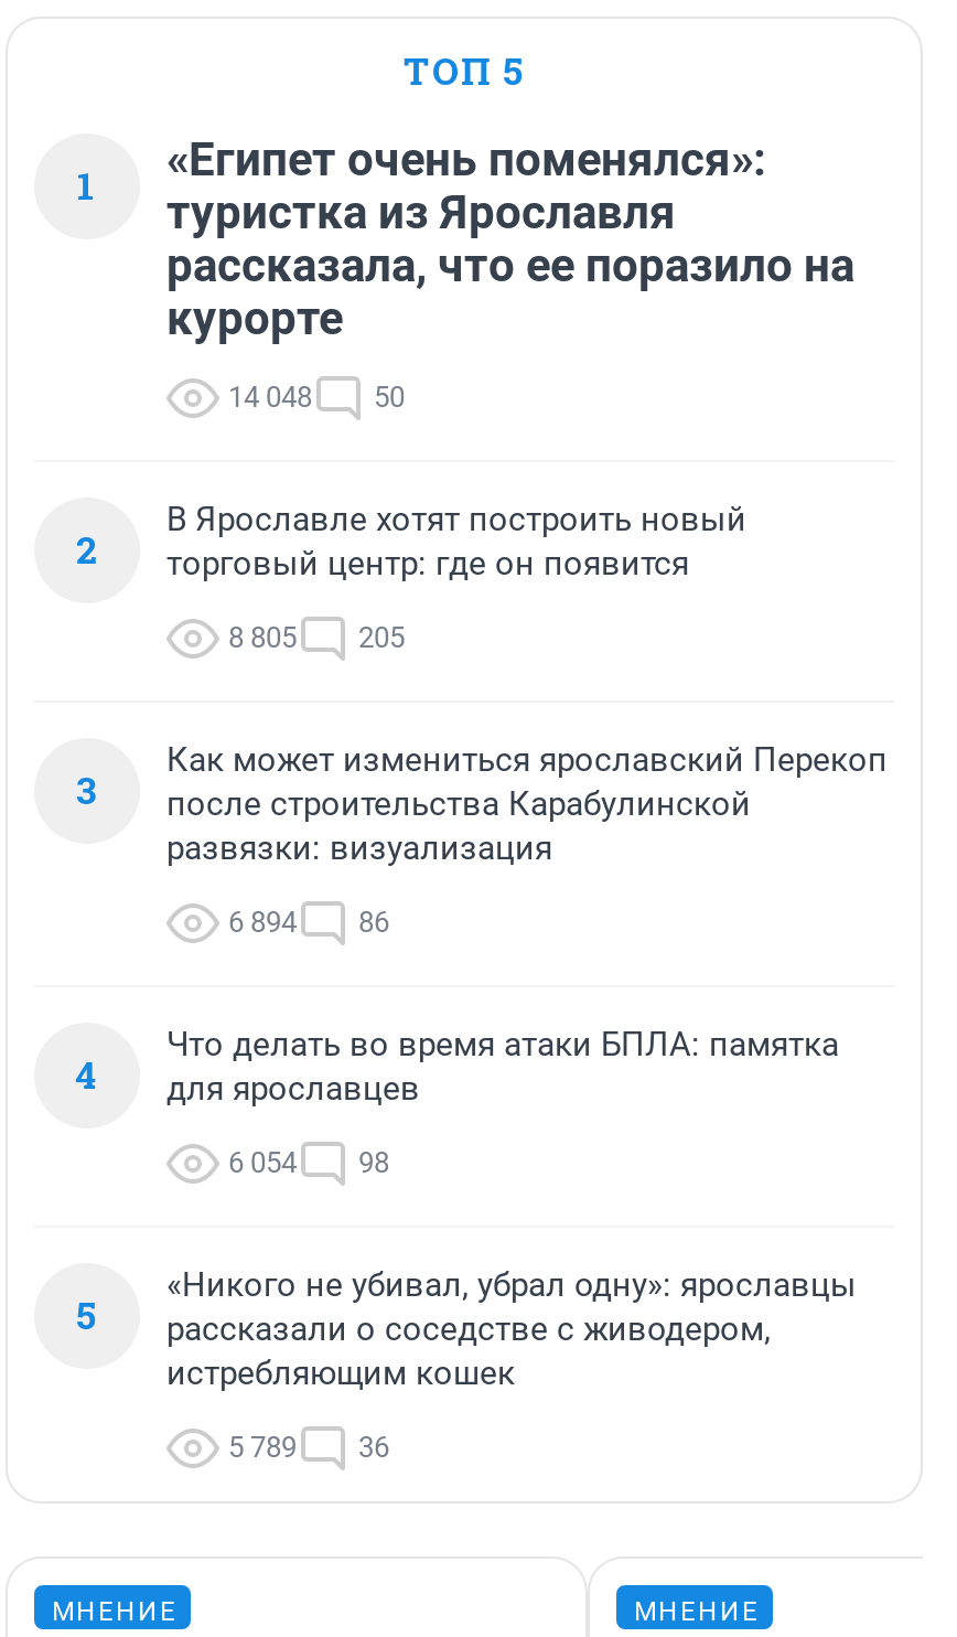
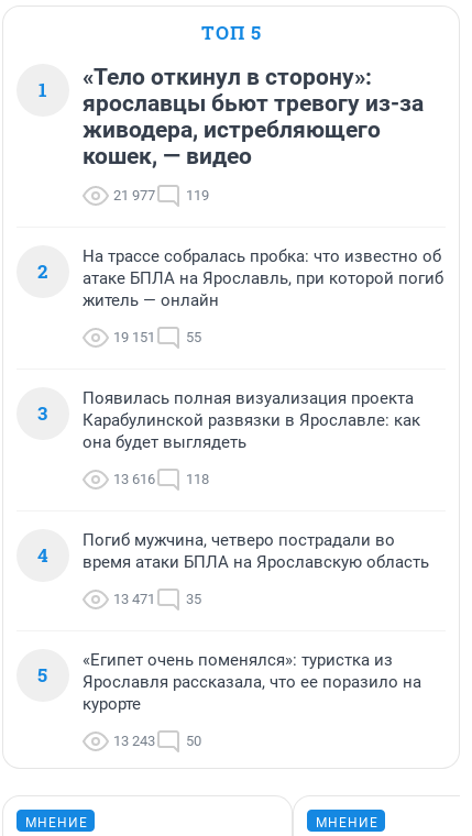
[166,133,854,345] «Египет очень поменялся»: | туристка из Ярославля | рассказала, что ее поразило на | курорте -> [83,63,424,169] «Тело откинул в сторону»: | ярославцы бьют тревогу из-за | живодера, истребляющего | кошек, — видео
[228,380,405,413] 14 048 | 50 -> [113,187,209,203] 21 977 | 119
[166,499,746,583] В Ярославле хотят построить новый | торговый центр: где он появится -> [83,246,443,310] На трассе собралась пробка: что известно об | атаке БПЛА на Ярославль, при которой погиб | житель — онлайн
[228,620,405,653] 8 805 | 205 -> [113,329,201,345] 19 151 | 55
[166,740,888,867] Как может измениться ярославский Перекоп | после строительства Карабулинской | развязки: визуализация -> [83,388,420,452] Появилась полная визуализация проекта | Карабулинской развязки в Ярославле: как | она будет выглядеть
[228,905,389,938] 6 894 | 86 -> [113,470,209,487] 13 616 | 118
[166,1024,839,1108] Что делать во время атаки БПЛА: памятка | для ярославцев -> [83,530,429,572] Погиб мужчина, четверо пострадали во | время атаки БПЛА на Ярославскую область
[228,1145,389,1179] 6 054 | 98 -> [113,590,201,607] 13 471 | 35
[166,1265,857,1393] «Никого не убивал, убрал одну»: ярославцы | рассказали о соседстве с живодером, | истребляющим кошек -> [83,650,421,714] «Египет очень поменялся»: туристка из | Ярославля рассказала, что ее поразило на | курорте
[228,1430,389,1463] 5 789 | 36 -> [113,732,201,749] 13 243 | 50

